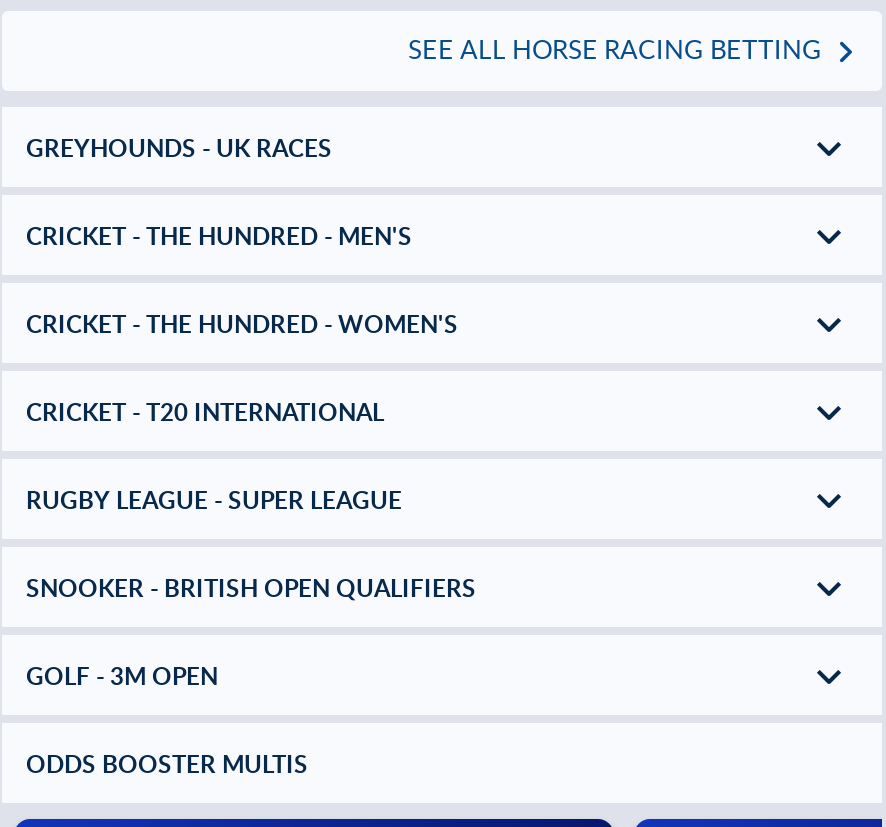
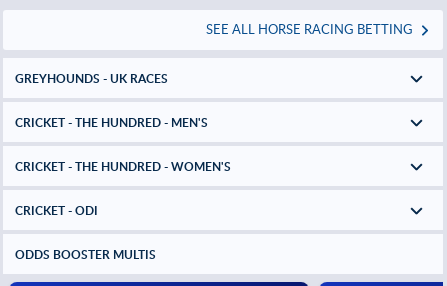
[26,394,476,692] CRICKET - T20 INTERNATIONAL | RUGBY LEAGUE - SUPER LEAGUE | SNOOKER - BRITISH OPEN QUALIFIERS | GOLF - 3M OPEN -> [15,202,98,219] CRICKET - ODI

